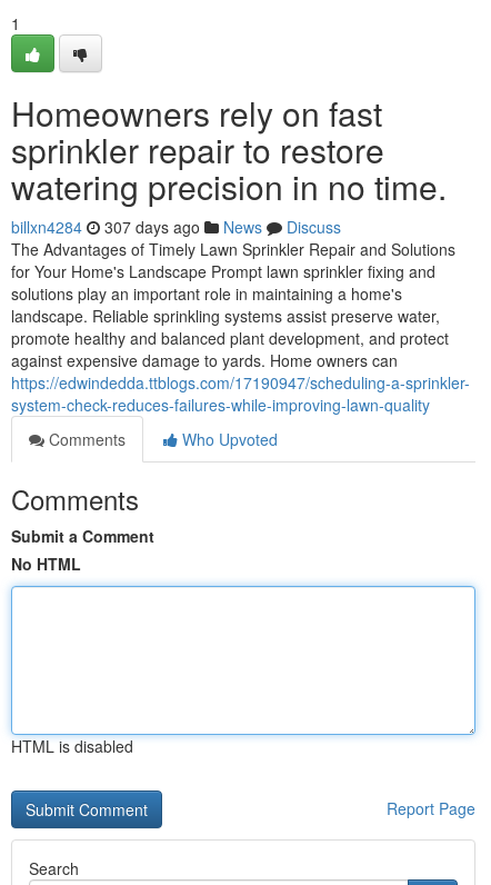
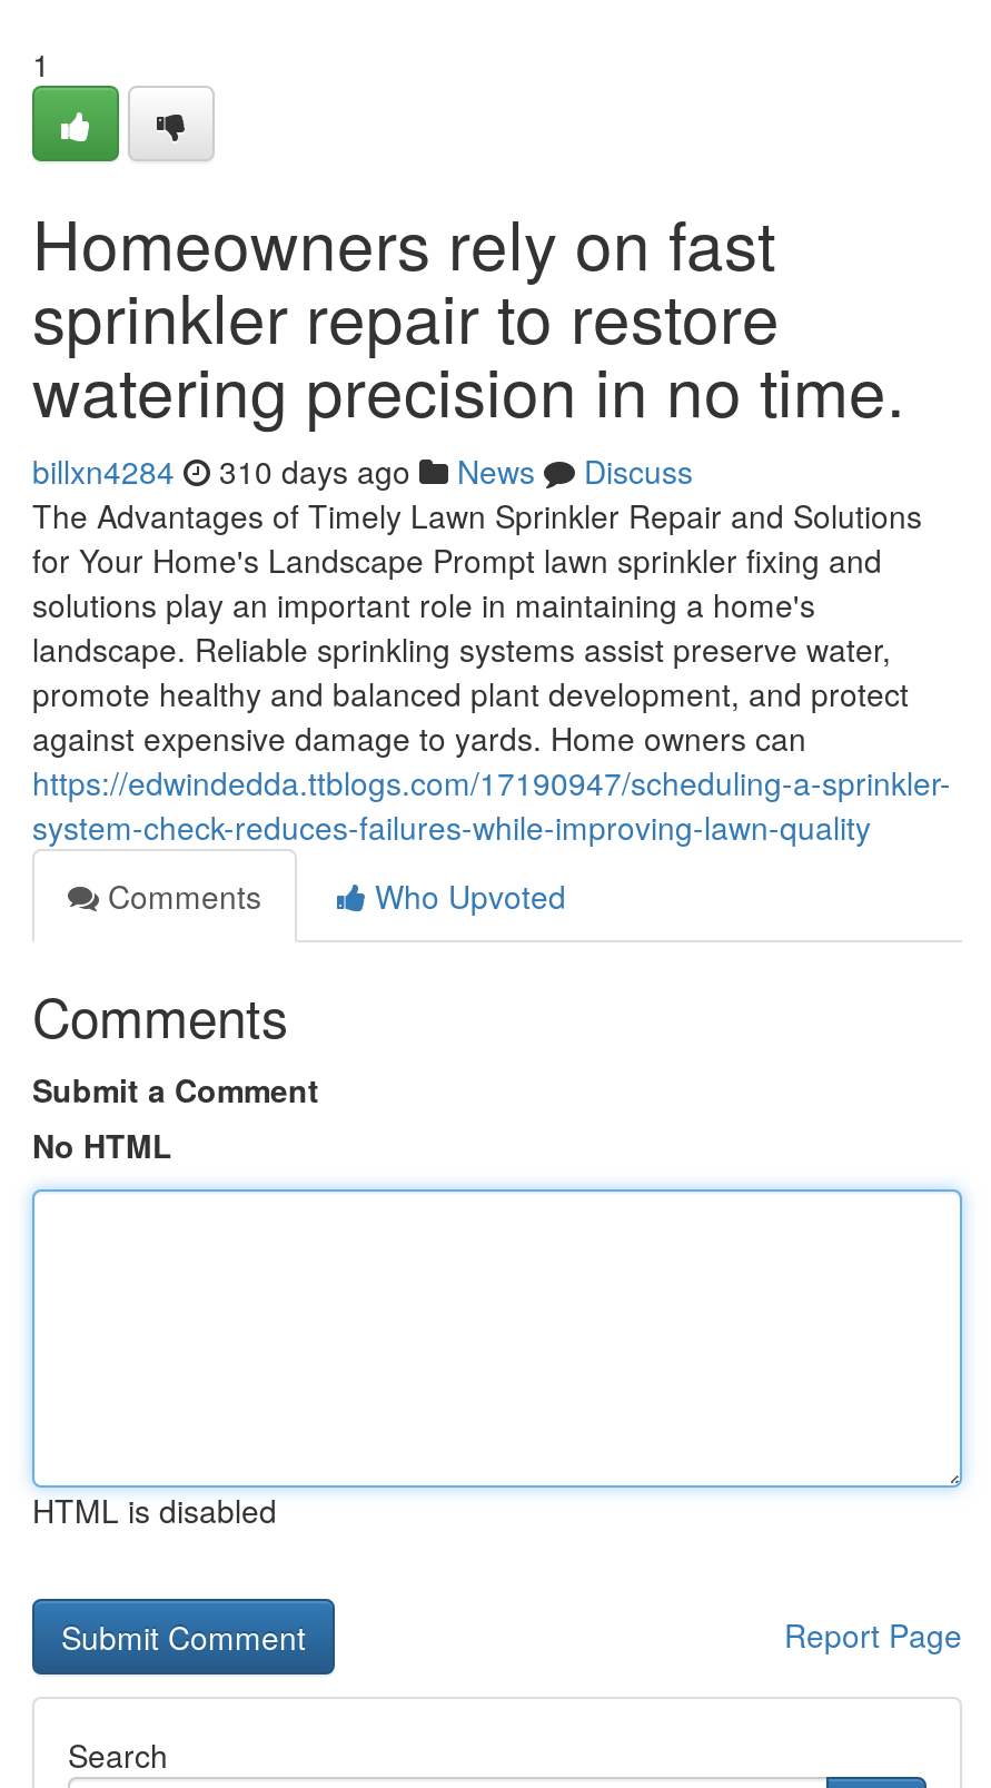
[11,216,341,238] billxn4284 307 days ago News Discuss -> [32,448,693,493] billxn4284 310 days ago News Discuss

